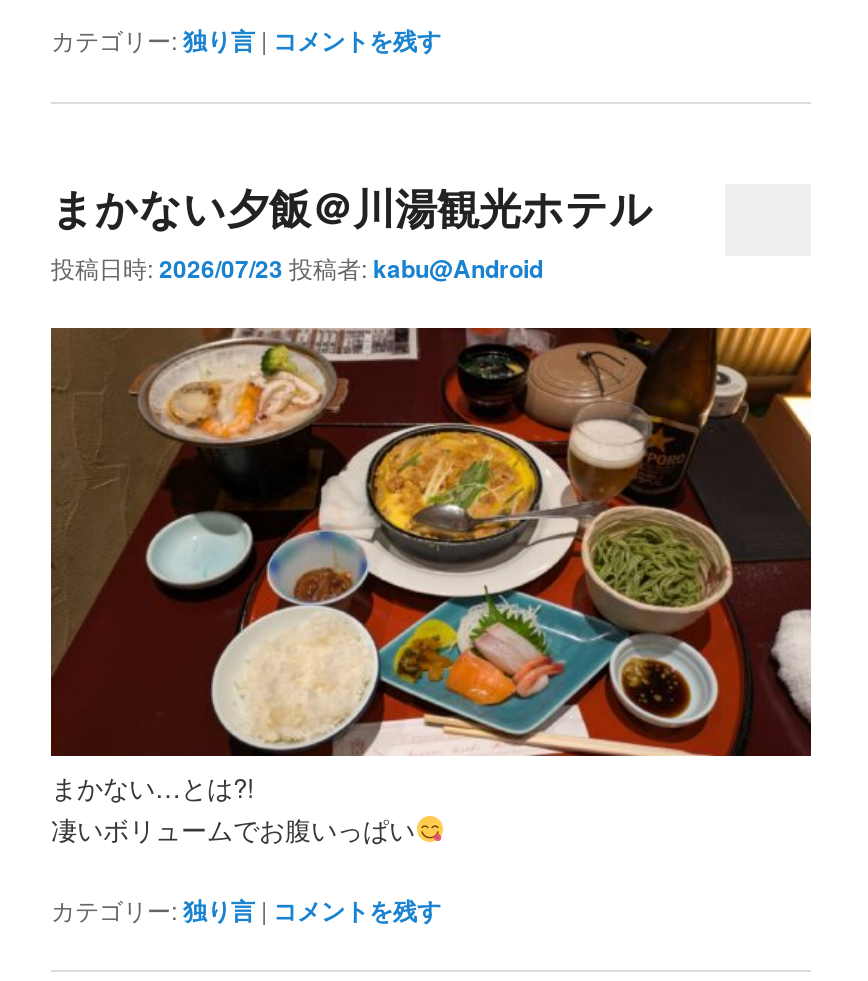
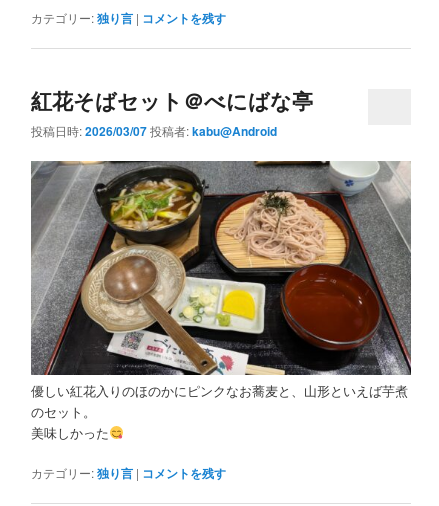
[51,175,653,285] まかない夕飯＠川湯観光ホテル | 投稿日時: 2026/07/23 投稿者: kabu@Android -> [31,85,313,140] 紅花そばセット＠べにばな亭 | 投稿日時: 2026/03/07 投稿者: kabu@Android
[49,327,813,847] [image] | まかない…とは?! | 凄いボリュームでお腹いっぱい -> [30,161,412,442] [image] | 優しい紅花入りのほのかにピンクなお蕎麦と、山形といえば芋煮 | のセット。 | 美味しかった

